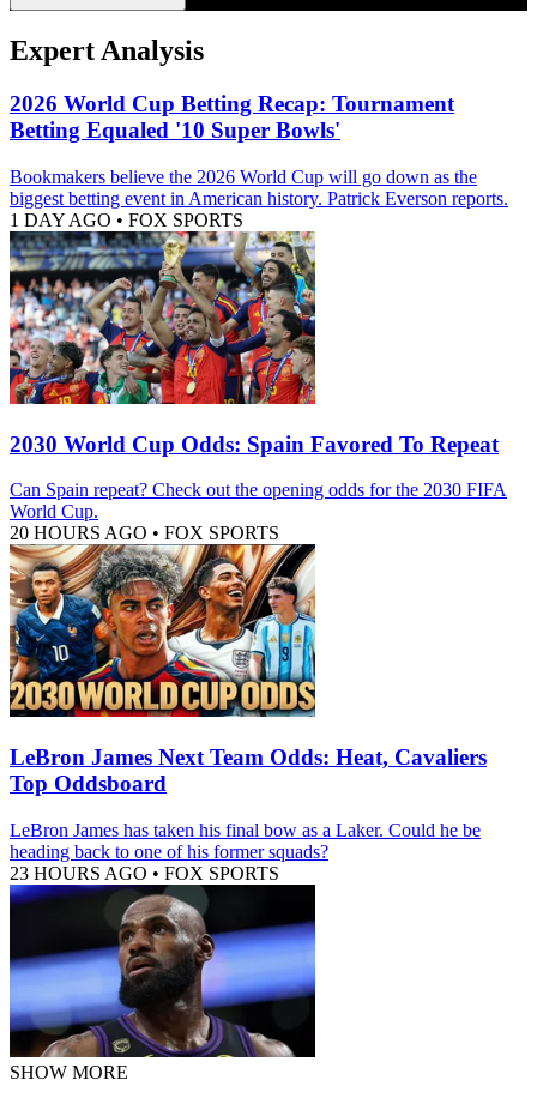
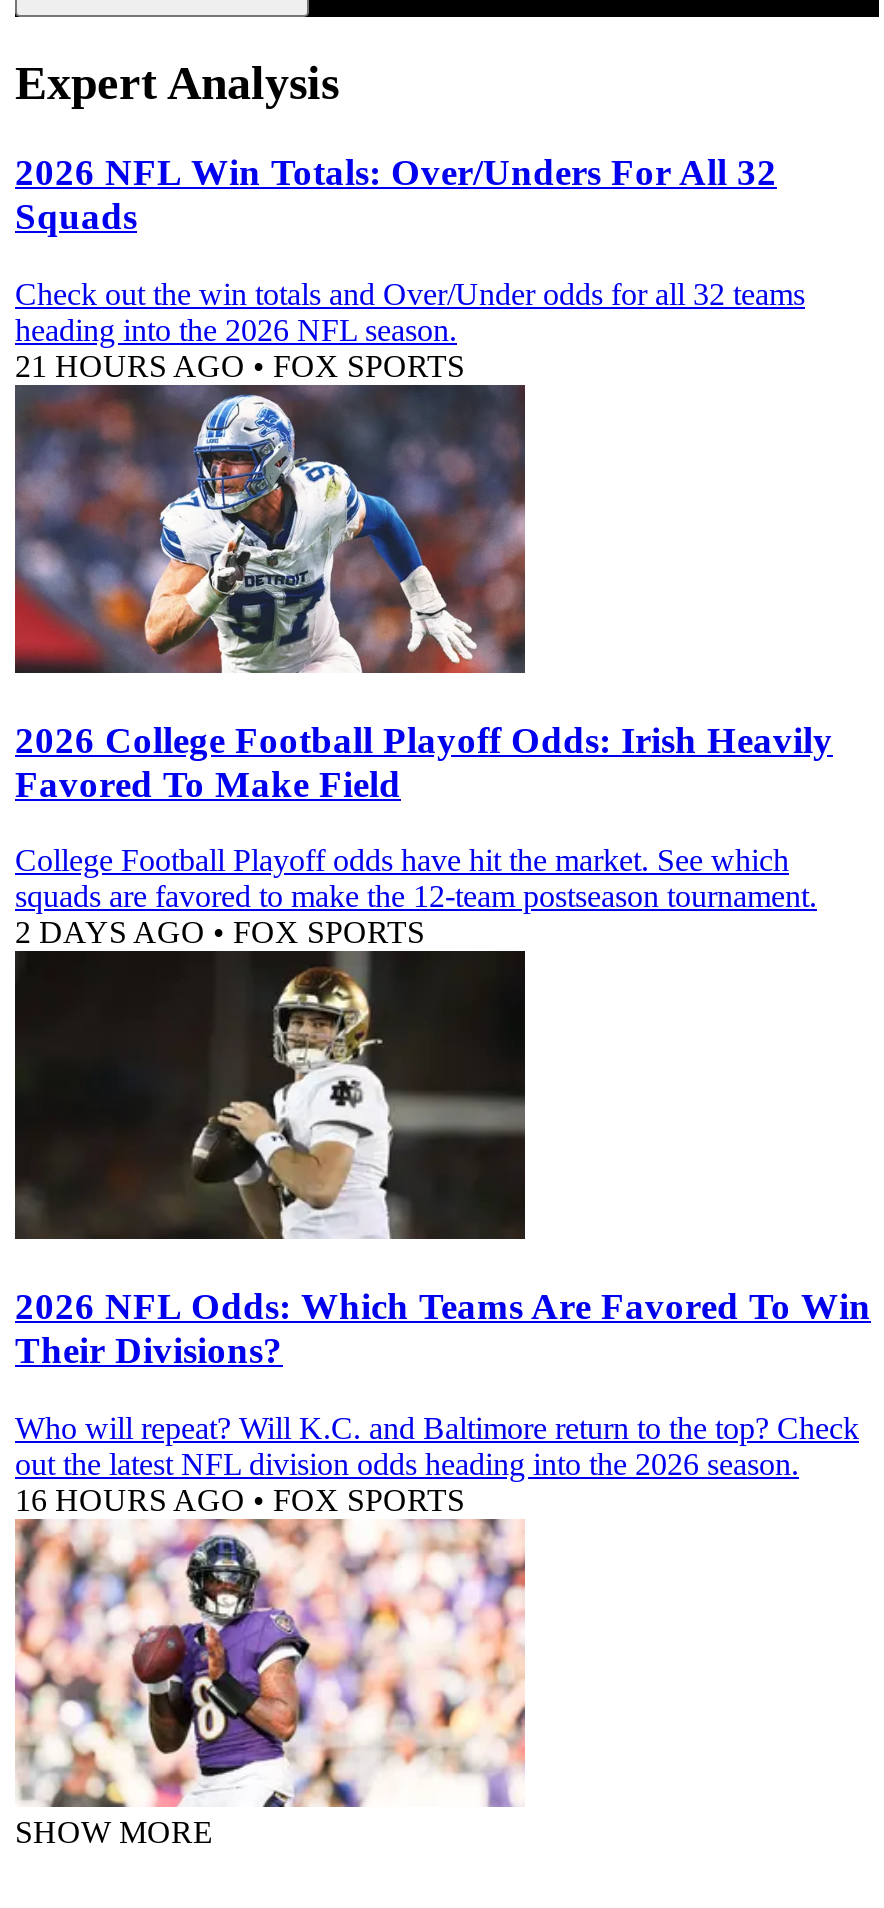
[10,91,454,143] 2026 World Cup Betting Recap: Tournament | Betting Equaled '10 Super Bowls' -> [15,151,777,237] 2026 NFL Win Totals: Over/Unders For All 32 | Squads
[10,166,508,230] Bookmakers believe the 2026 World Cup will go down as the | biggest betting event in American history. Patrick Everson reports. | 1 DAY AGO • FOX SPORTS -> [15,277,805,383] Check out the win totals and Over/Under odds for all 32 teams | heading into the 2026 NFL season. | 21 HOURS AGO • FOX SPORTS
[8,231,499,456] [image] | 2030 World Cup Odds: Spain Favored To Repeat -> [13,405,833,804] [image] | 2026 College Football Playoff Odds: Irish Heavily | Favored To Make Field
[10,480,507,543] Can Spain repeat? Check out the opening odds for the 2030 FIFA | World Cup. | 20 HOURS AGO • FOX SPORTS -> [15,844,817,950] College Football Playoff odds have hit the market. See which | squads are favored to make the 12-team postseason tournament. | 2 DAYS AGO • FOX SPORTS
[8,557,487,796] [image] | LeBron James Next Team Odds: Heat, Cavaliers | Top Oddsboard -> [13,953,871,1371] [image] | 2026 NFL Odds: Which Teams Are Favored To Win | Their Divisions?
[10,820,481,883] LeBron James has taken his final bow as a Laker. Could he be | heading back to one of his former squads? | 23 HOURS AGO • FOX SPORTS -> [15,1411,859,1517] Who will repeat? Will K.C. and Baltimore return to the top? Check | out the latest NFL division odds heading into the 2026 season. | 16 HOURS AGO • FOX SPORTS
[8,897,316,1058] [image] -> [13,1519,527,1809] [image]

